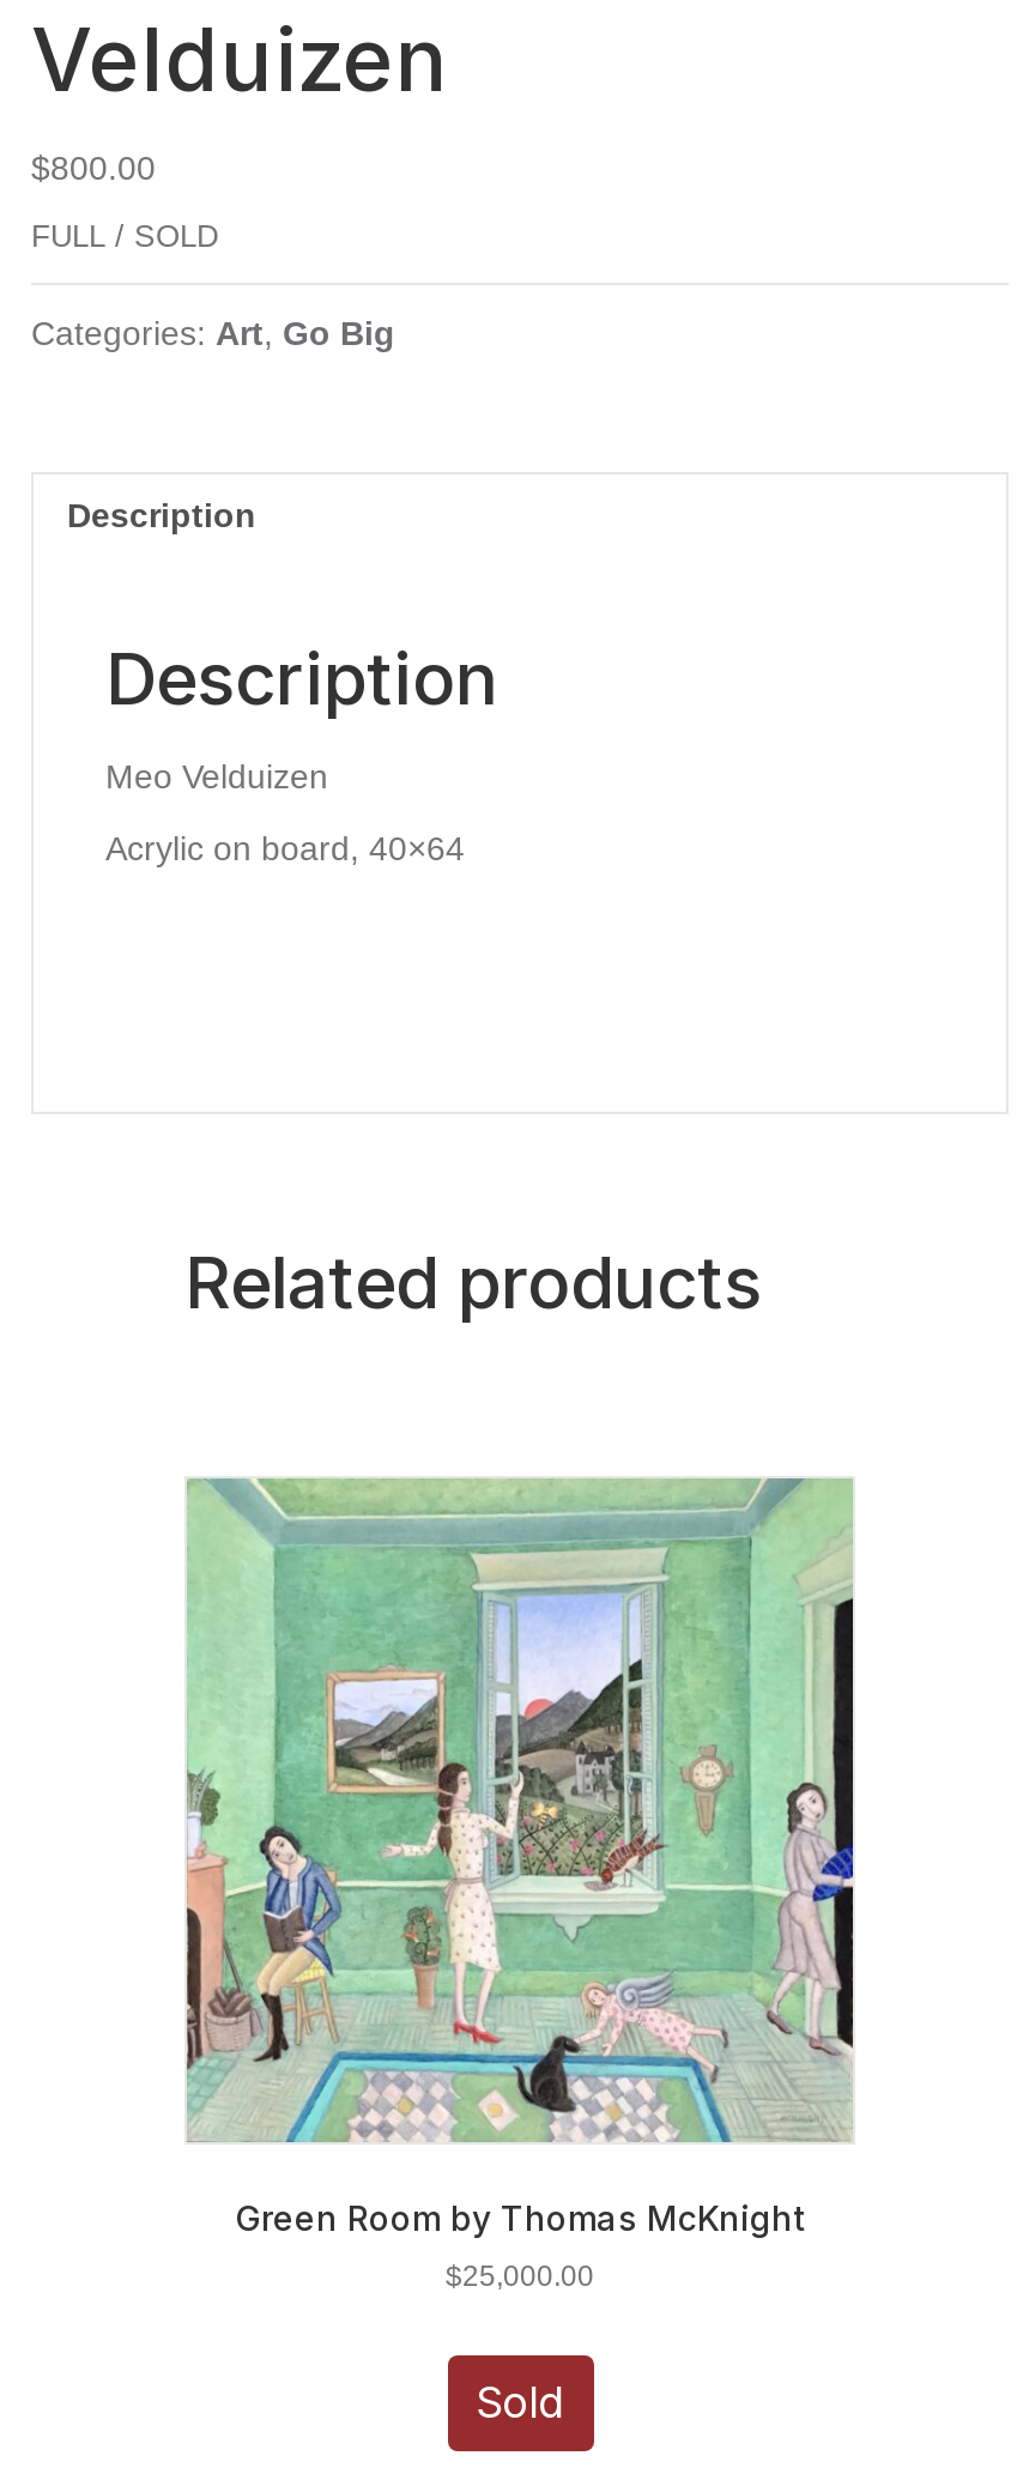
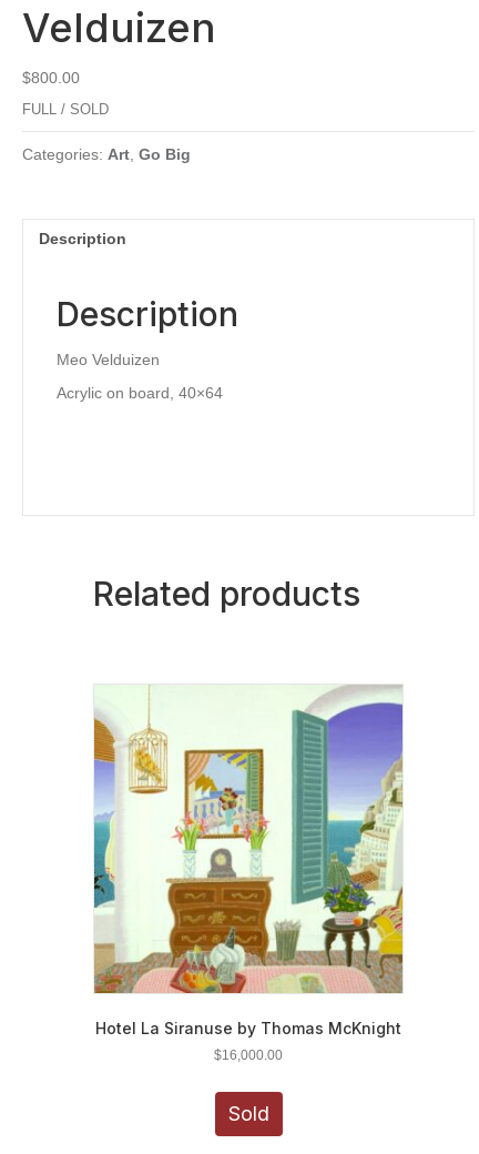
[184,1476,855,2238] [image] | Green Room by Thomas McKnight -> [93,686,404,1038] [image] | Hotel La Siranuse by Thomas McKnight
[446,2259,594,2293] $25,000.00 -> [214,1048,283,1063] $16,000.00

